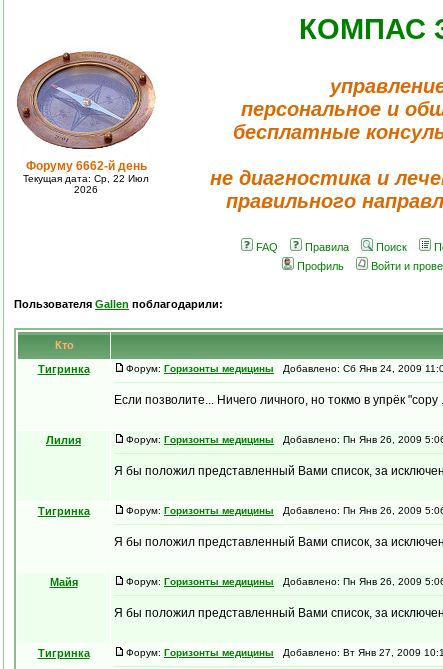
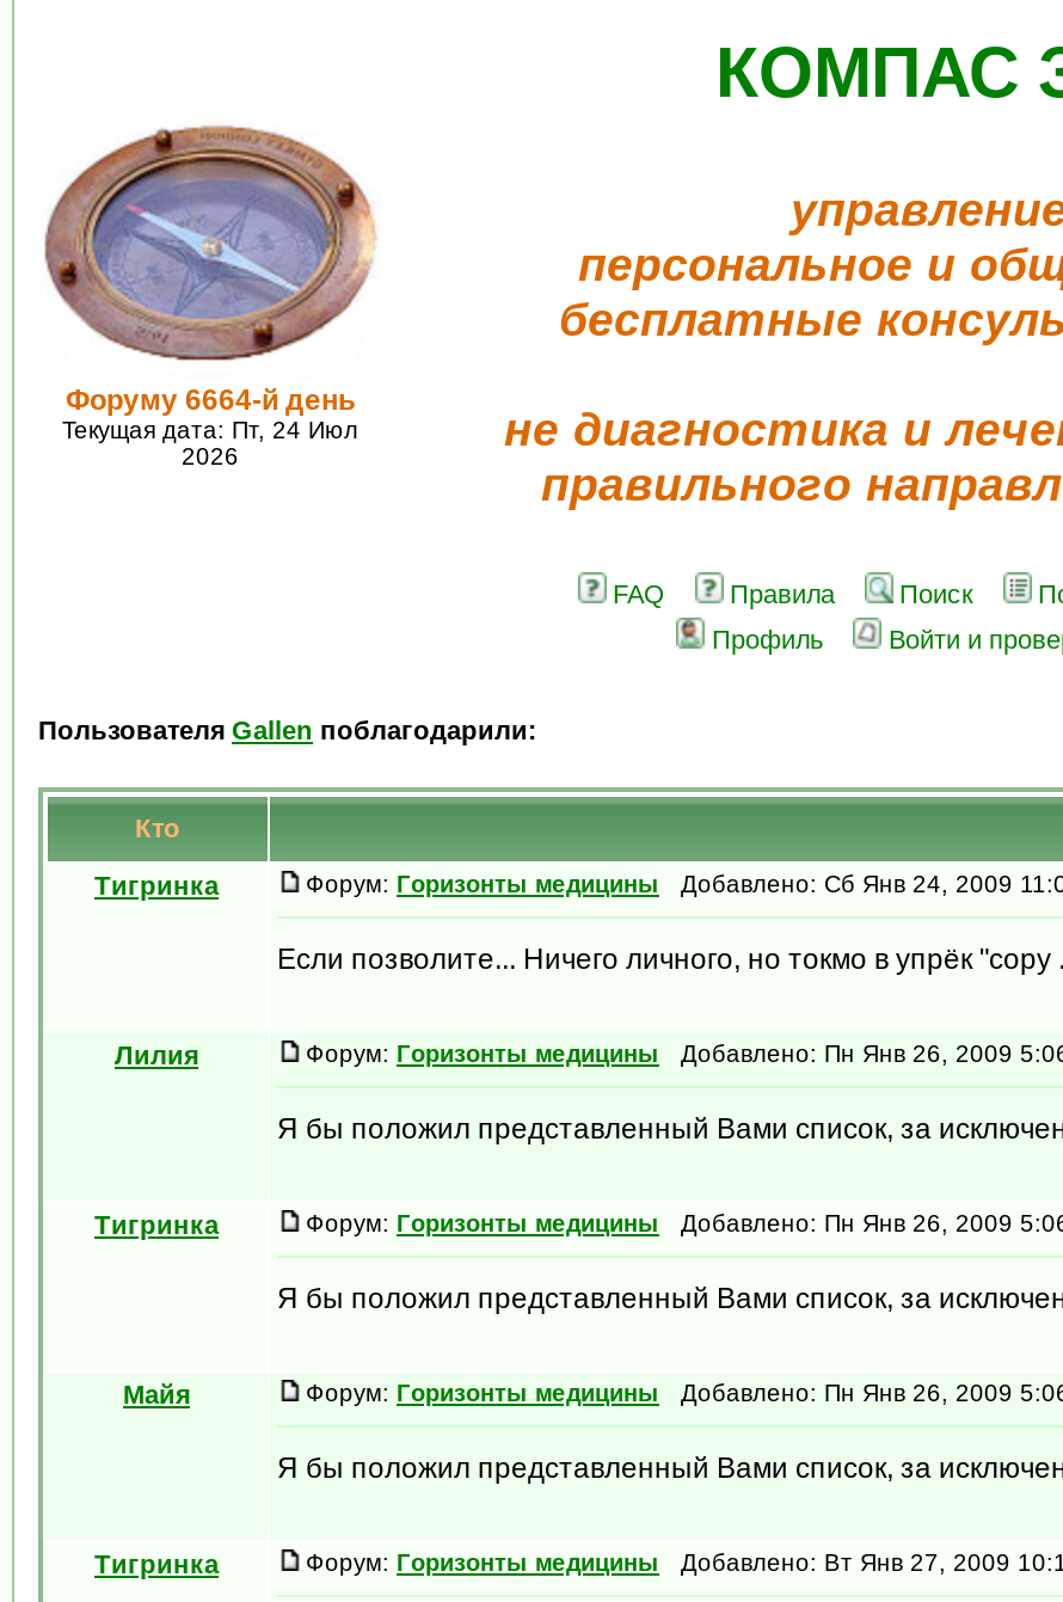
[25,159,146,173] Форуму 6662-й день -> [66,383,355,417] Форуму 6664-й день
[23,173,149,184] Текущая дата: Ср, 22 Июл -> [62,417,358,443] Текущая дата: Пт, 24 Июл

